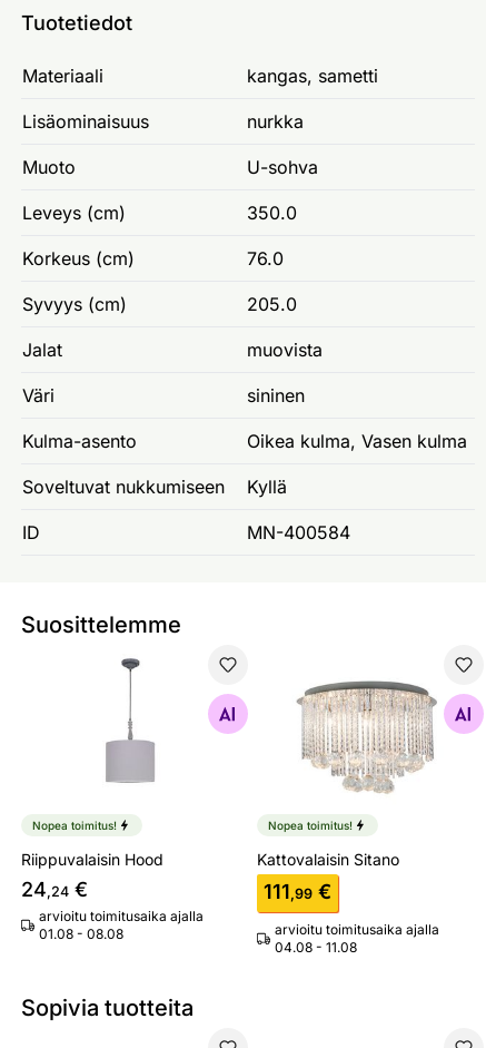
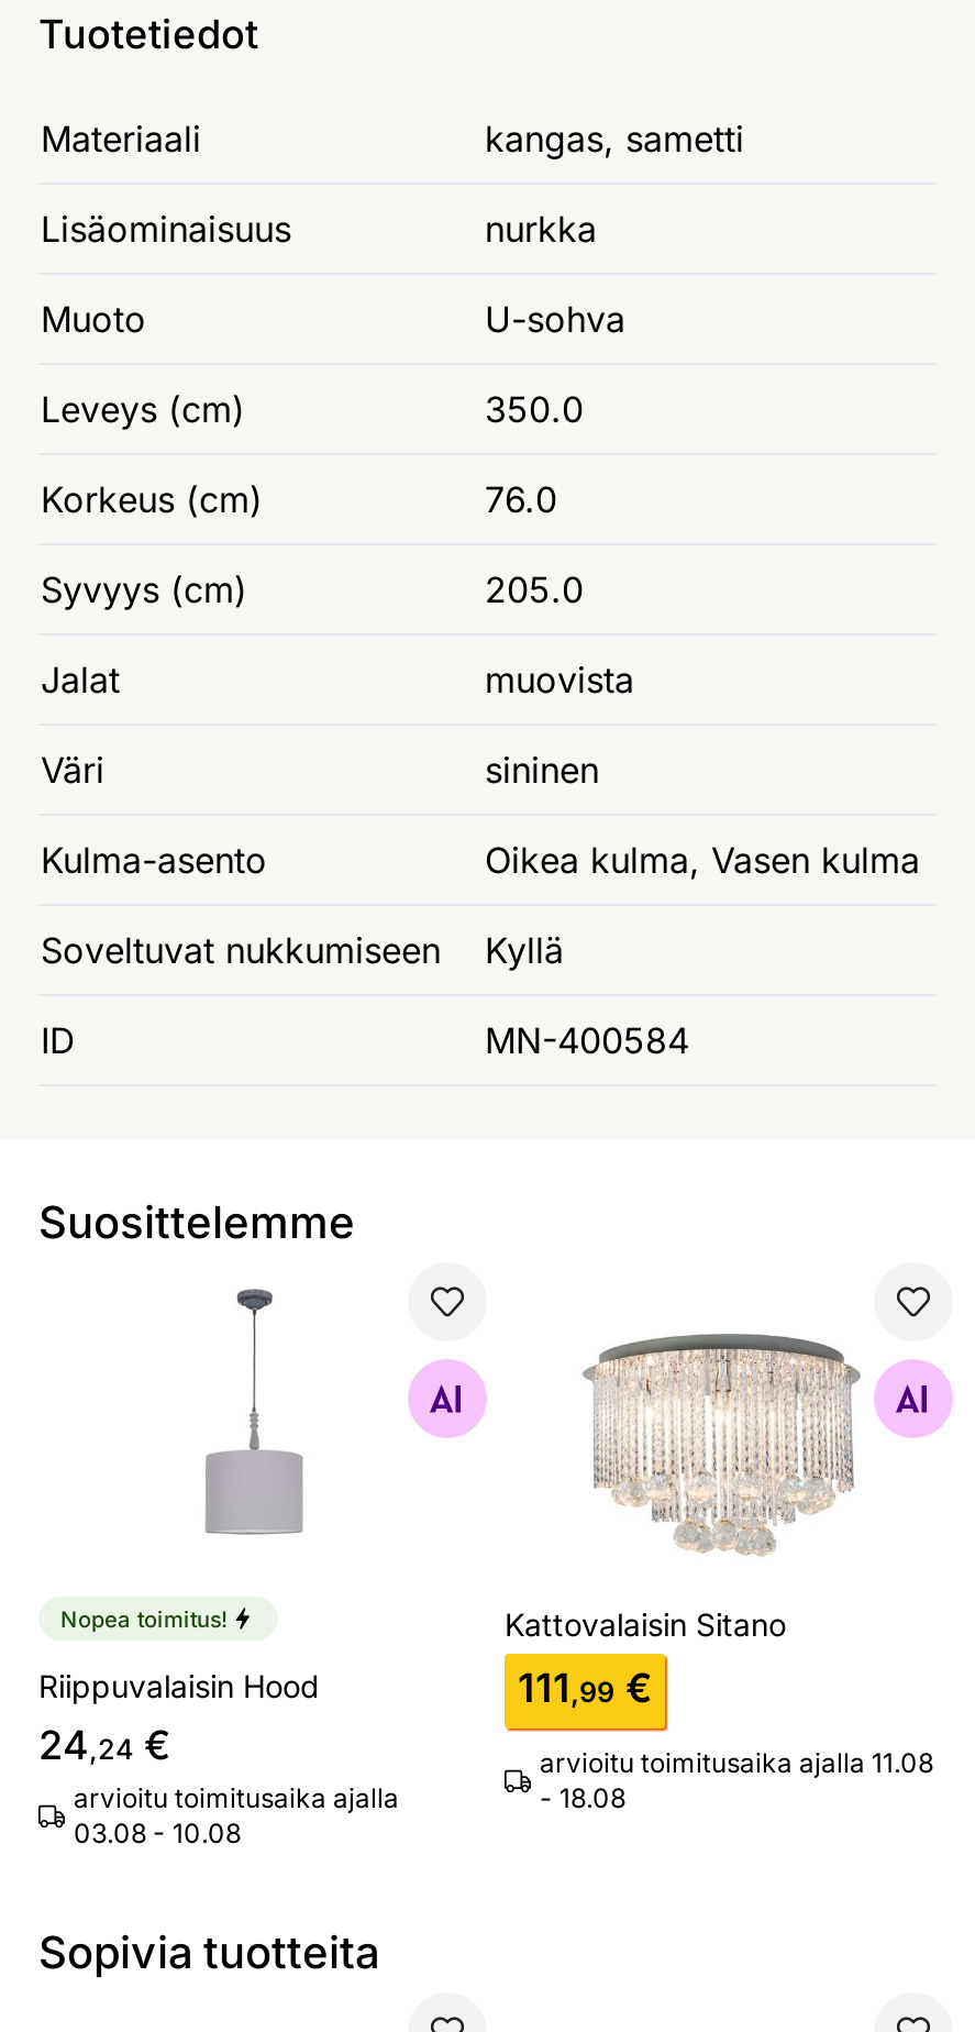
[268,819,353,832] Nopea toimitus! -> none
moved [257,850,399,904] -> [505,1606,786,1712]: Kattovalaisin Sitano | 111,99 €
[39,926,123,943] 01.08 - 08.08 -> [74,1817,241,1850] 03.08 - 10.08
[275,921,439,956] arvioitu toimitusaika ajalla | 04.08 - 11.08 -> [540,1747,933,1815] arvioitu toimitusaika ajalla 11.08 | - 18.08

